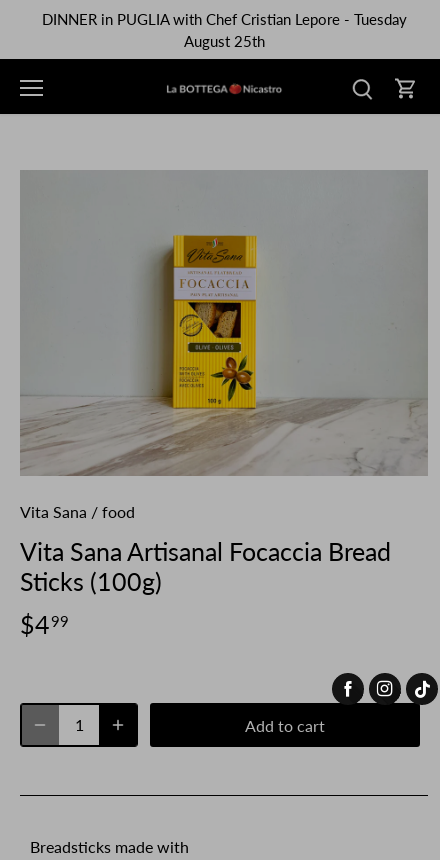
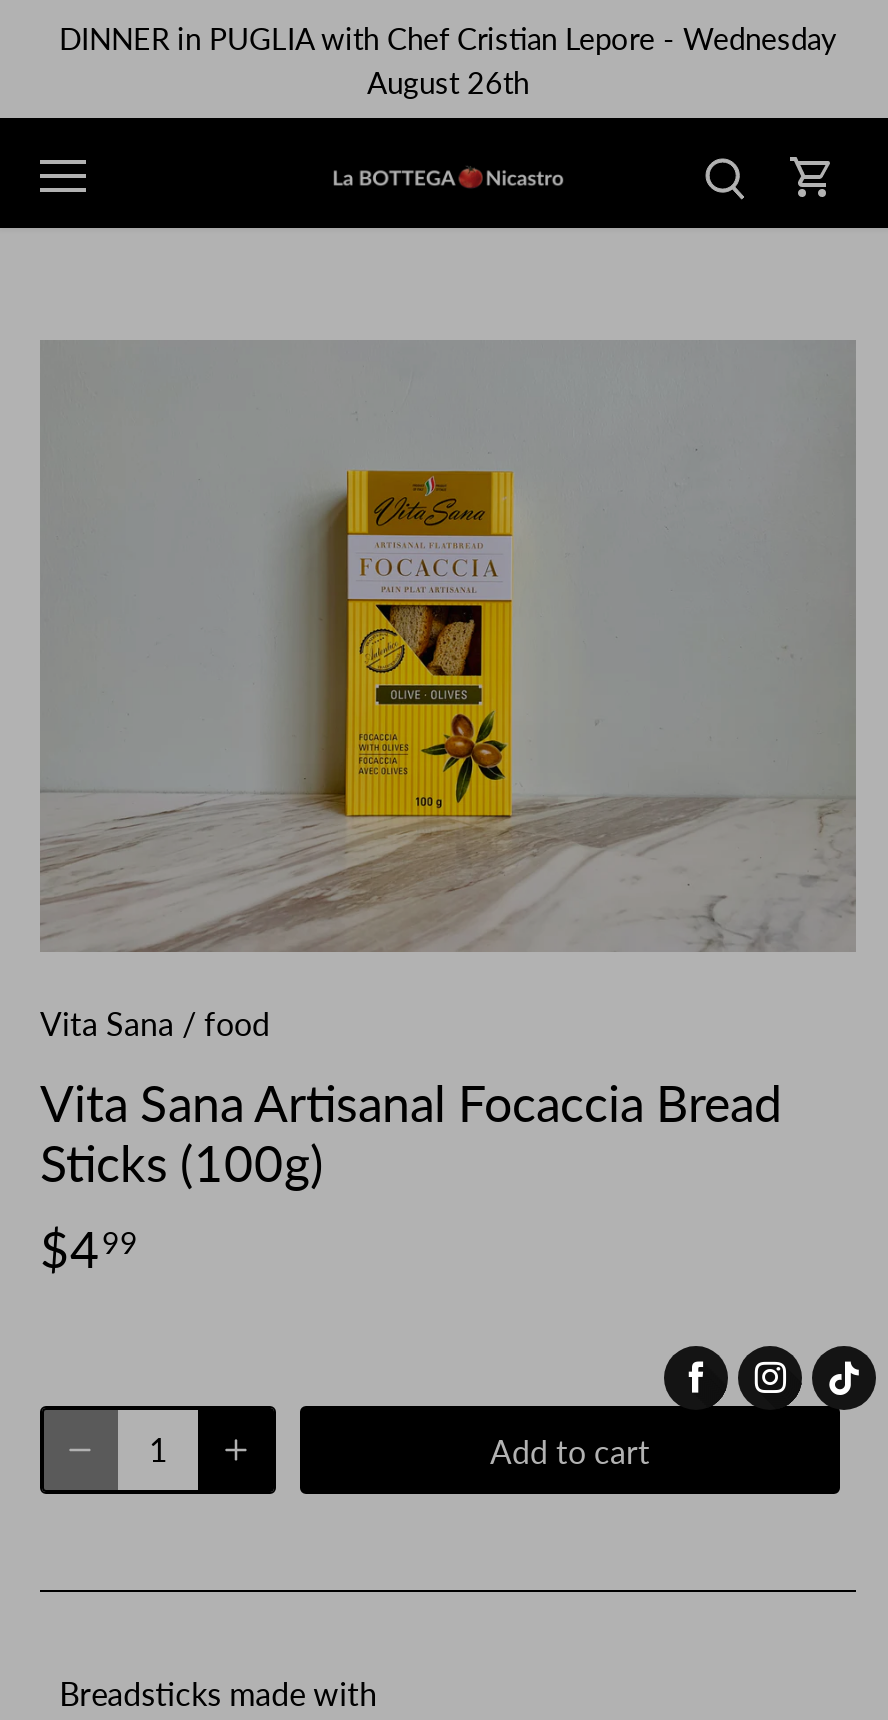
[41,10,406,28] DINNER in PUGLIA with Chef Cristian Lepore - Tuesday -> [59,19,837,55] DINNER in PUGLIA with Chef Cristian Lepore - Wednesday
[183,32,264,50] August 25th -> [367,63,529,99] August 26th

